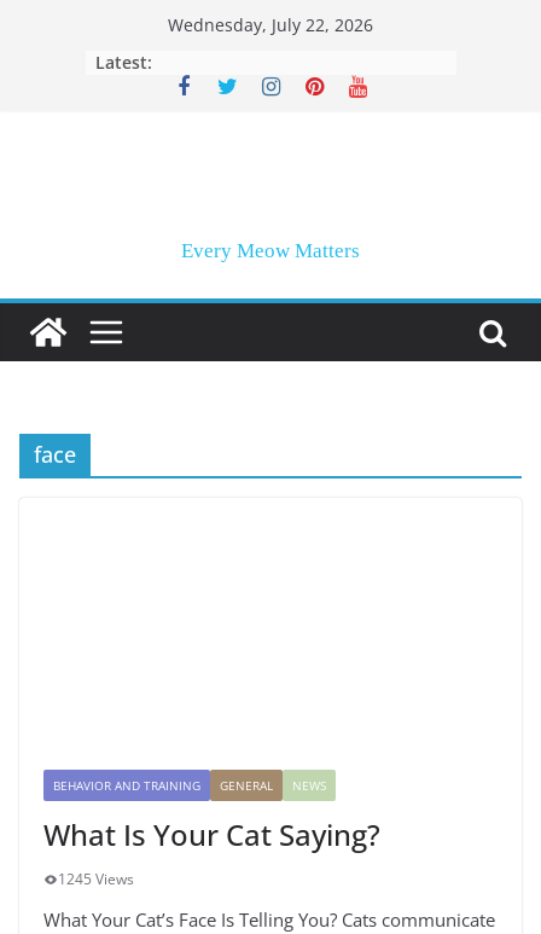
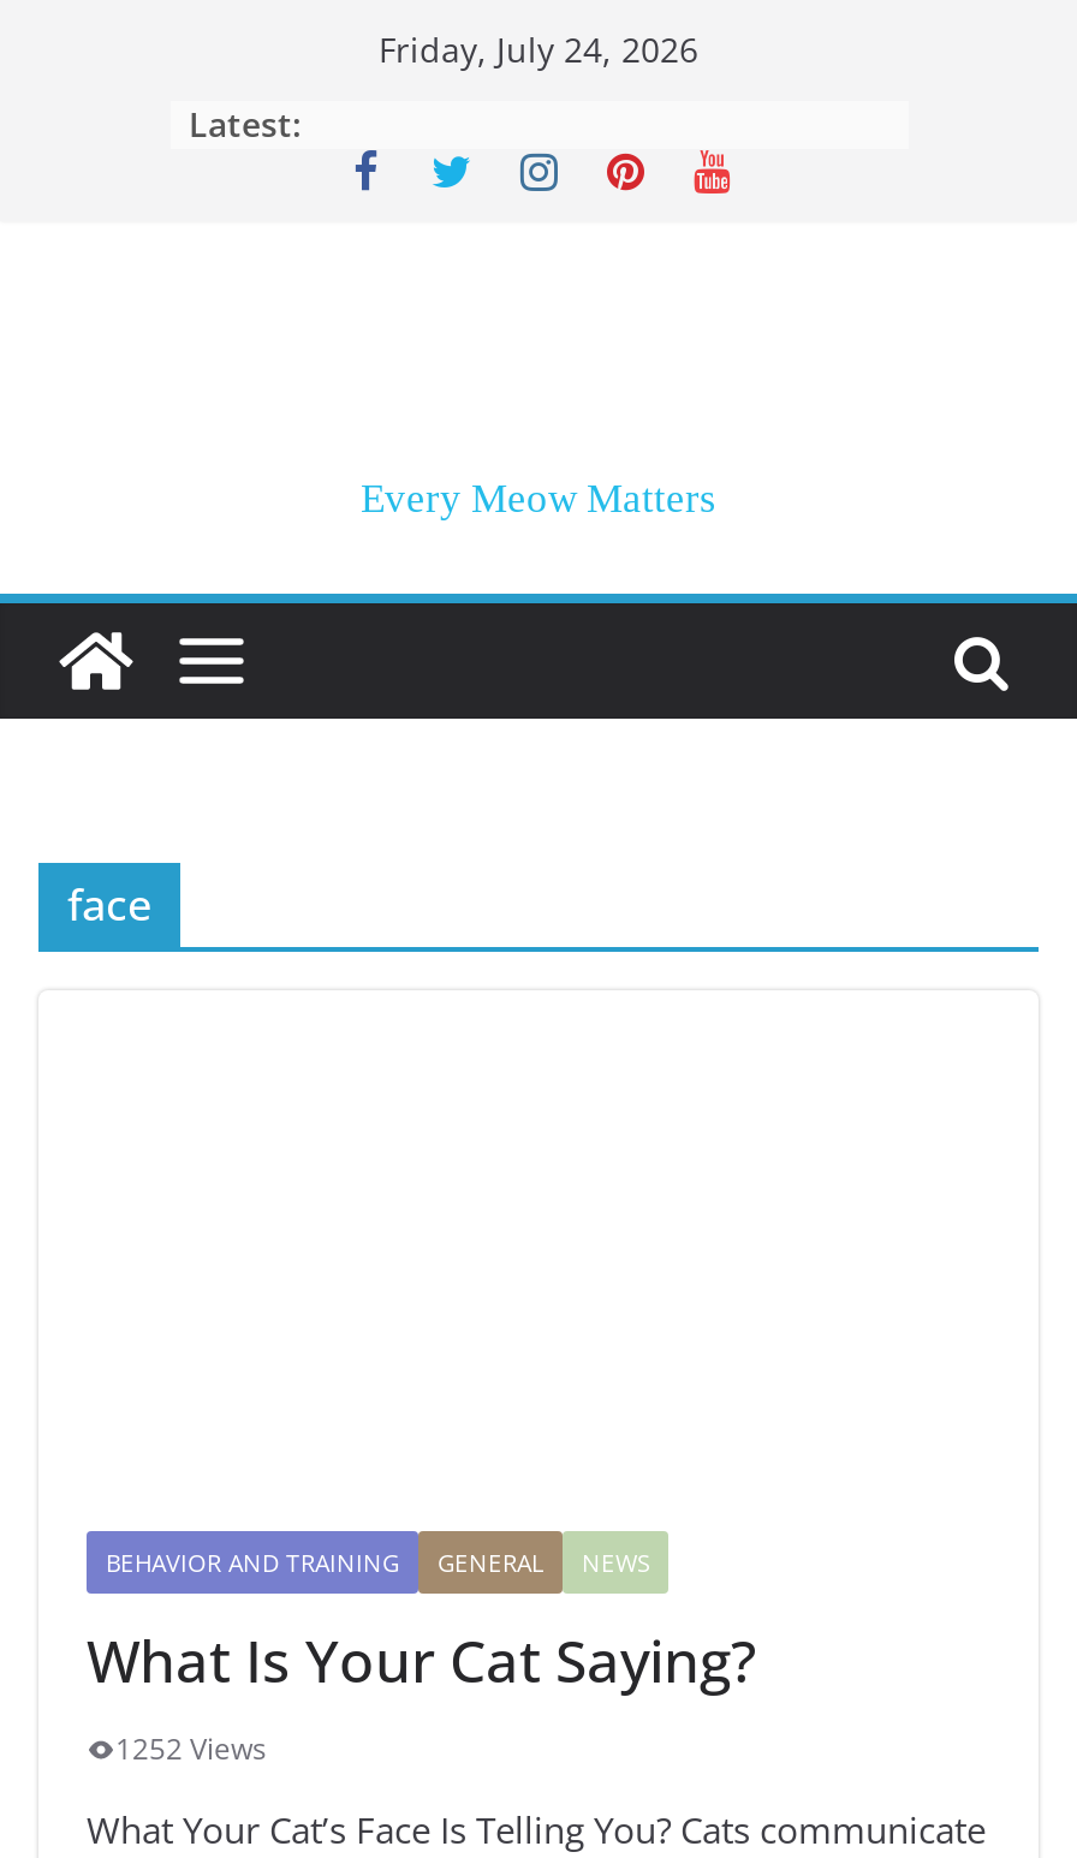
[168,13,373,36] Wednesday, July 22, 2026 -> [379,26,698,72] Friday, July 24, 2026
[58,869,134,889] 1245 Views -> [115,1728,267,1769] 1252 Views

